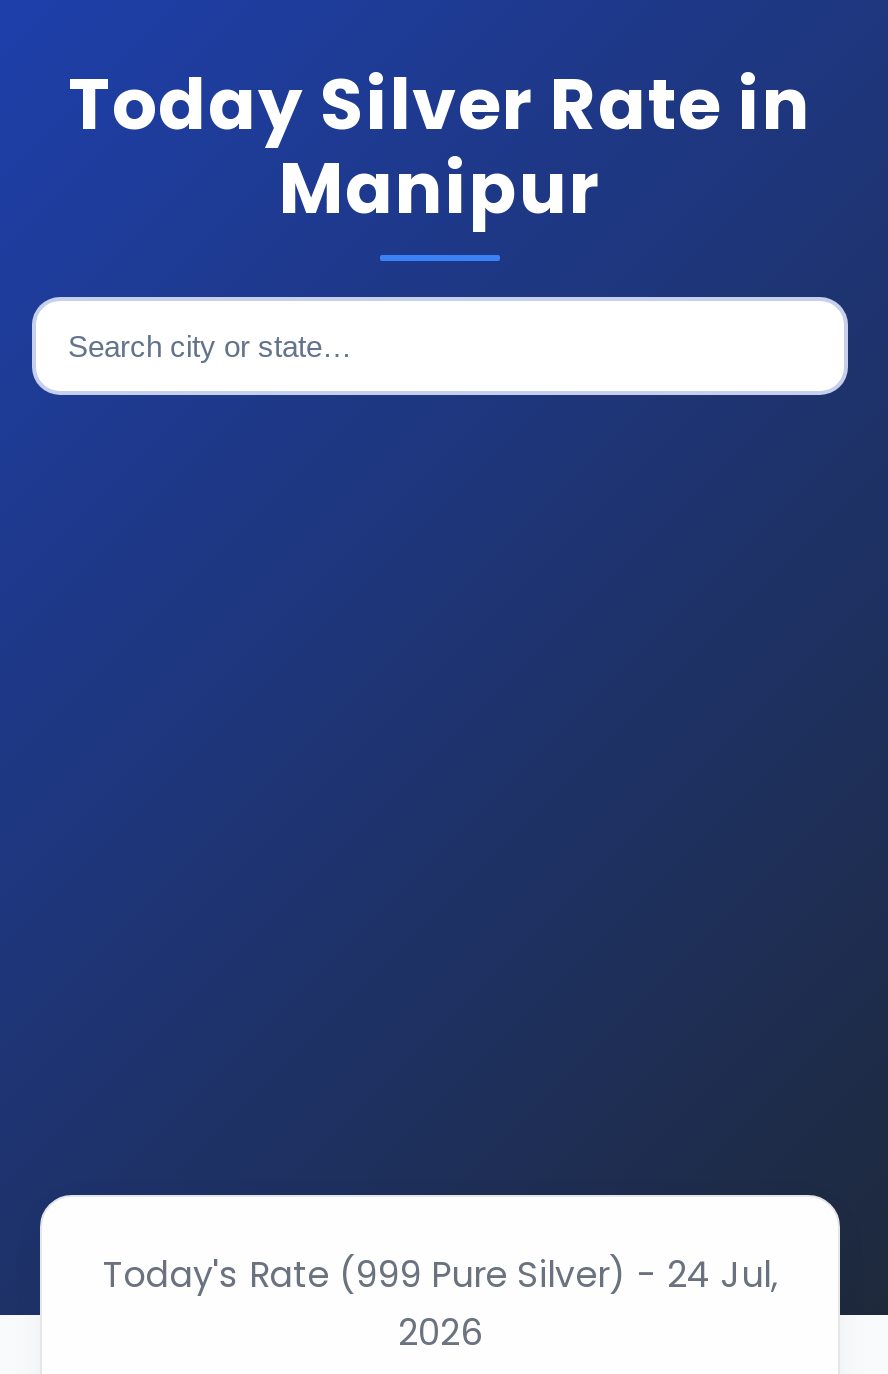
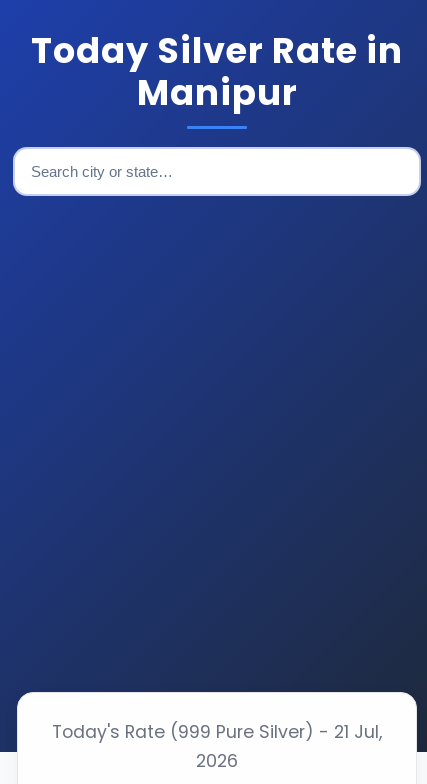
[103,1251,777,1299] Today's Rate (999 Pure Silver) - 24 Jul, -> [52,720,382,744] Today's Rate (999 Pure Silver) - 21 Jul,

